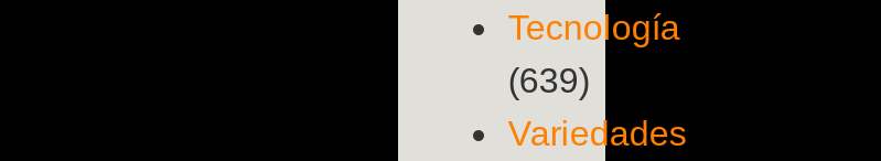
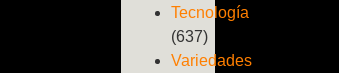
[508,61,590,99] (639) -> [171,28,208,45] (637)

